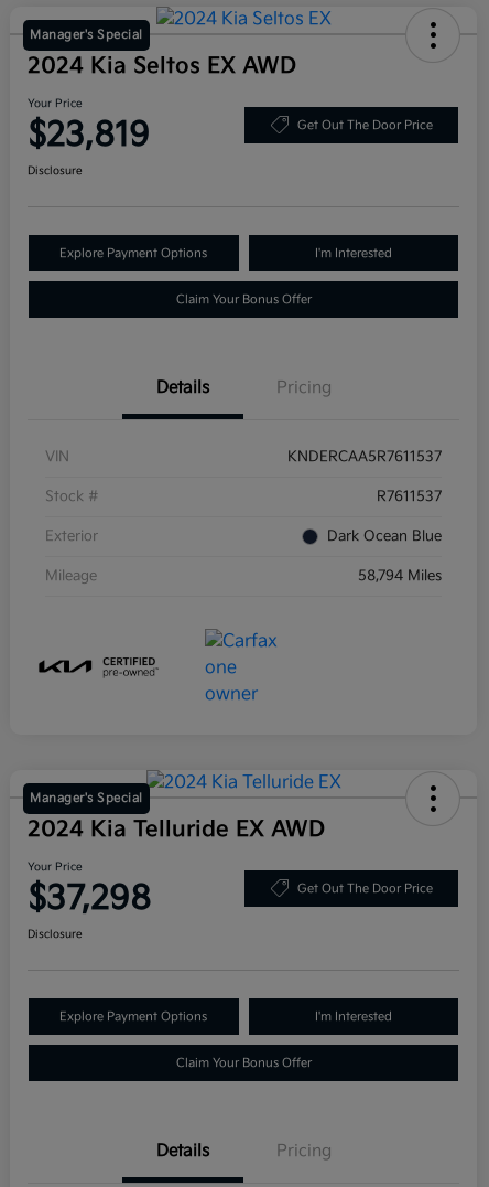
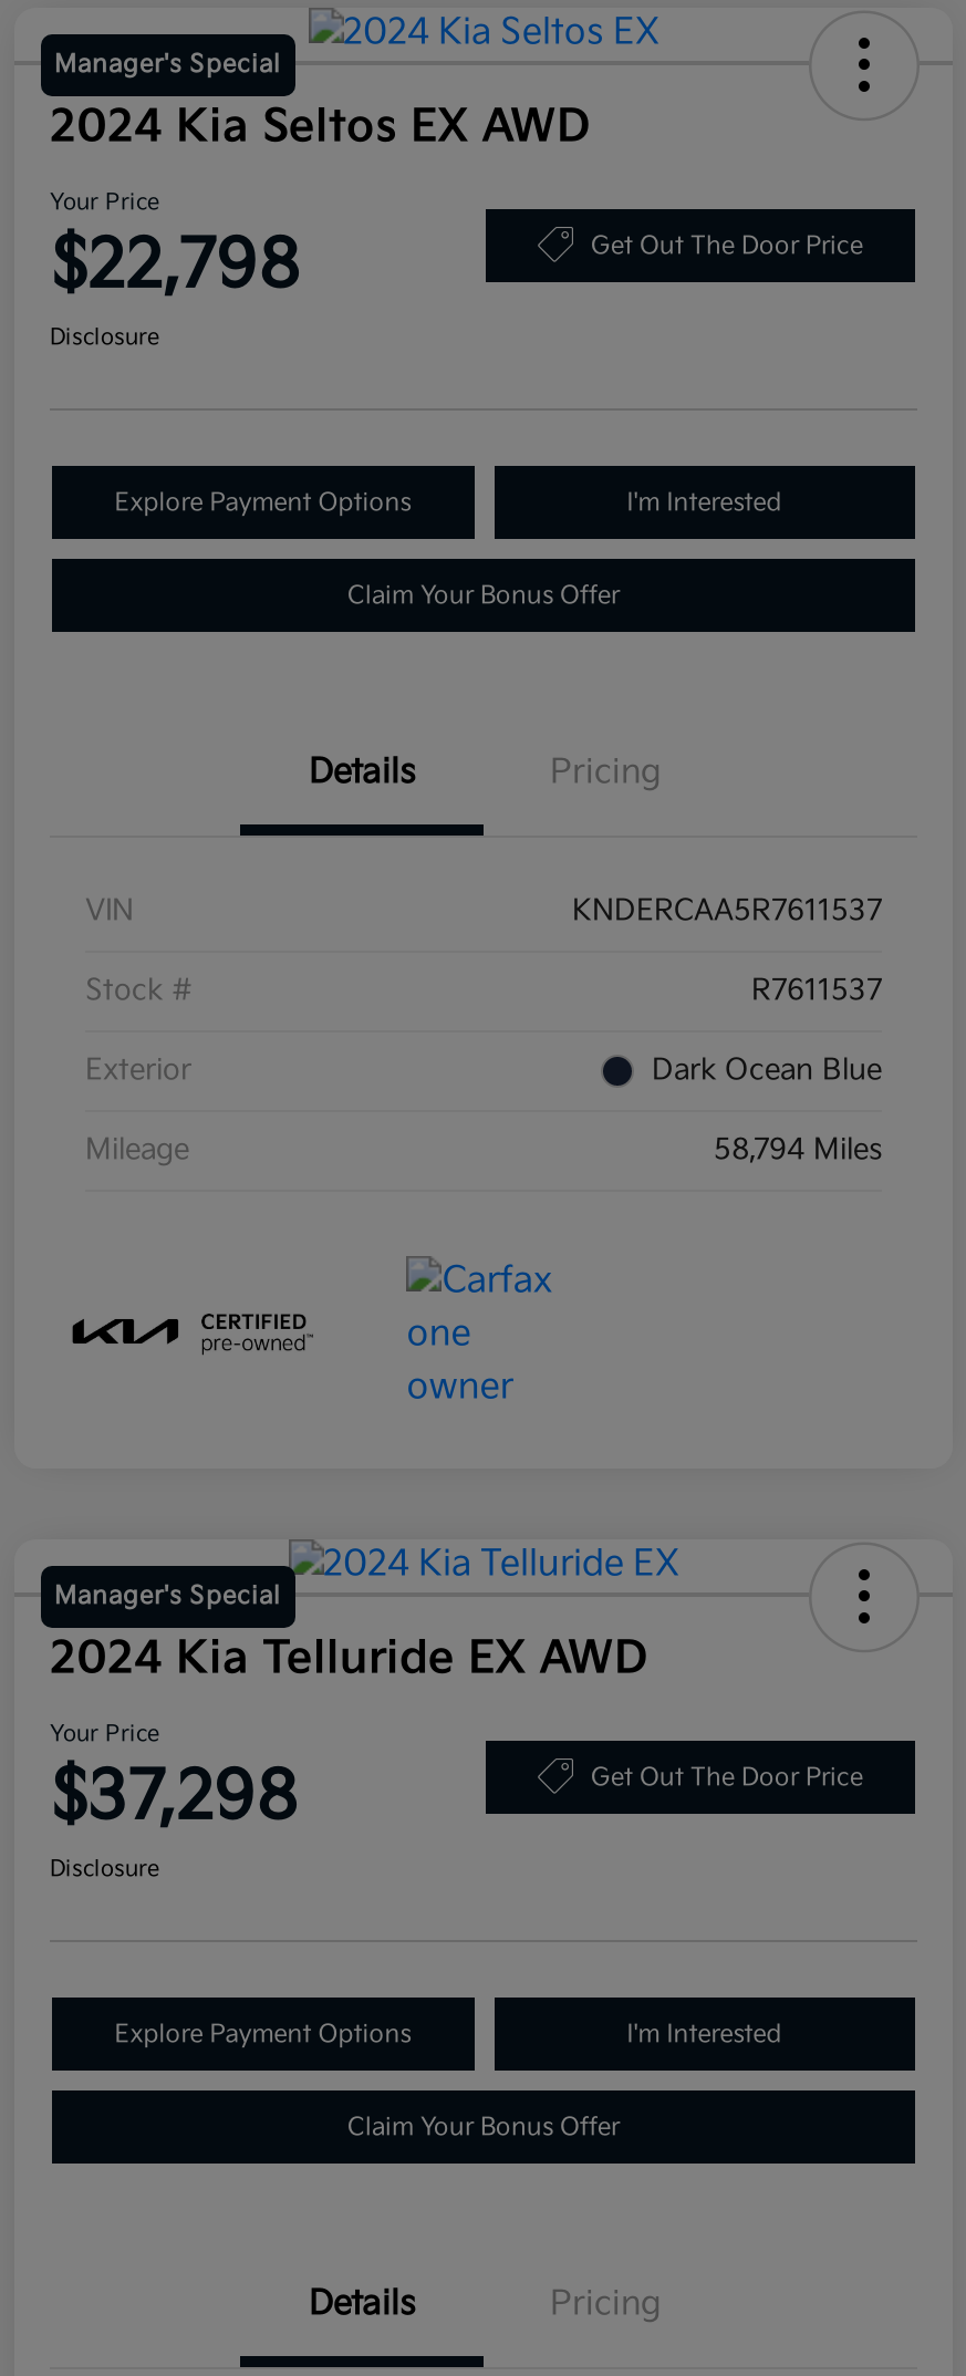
[28,116,150,156] $23,819 -> [50,227,300,307] $22,798

